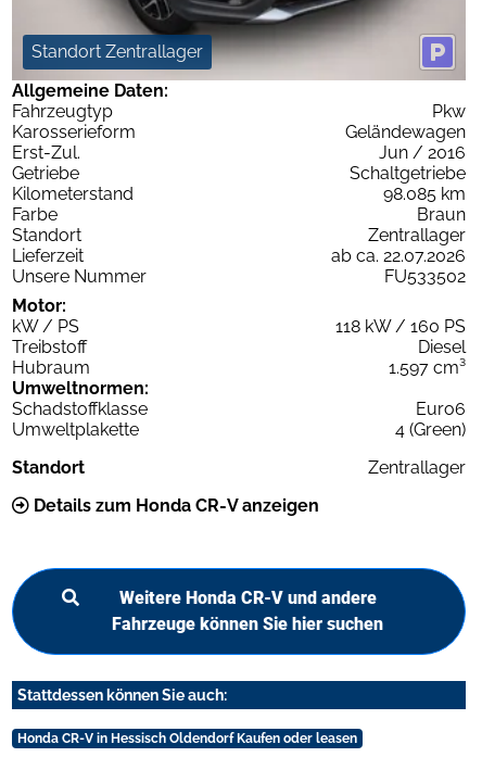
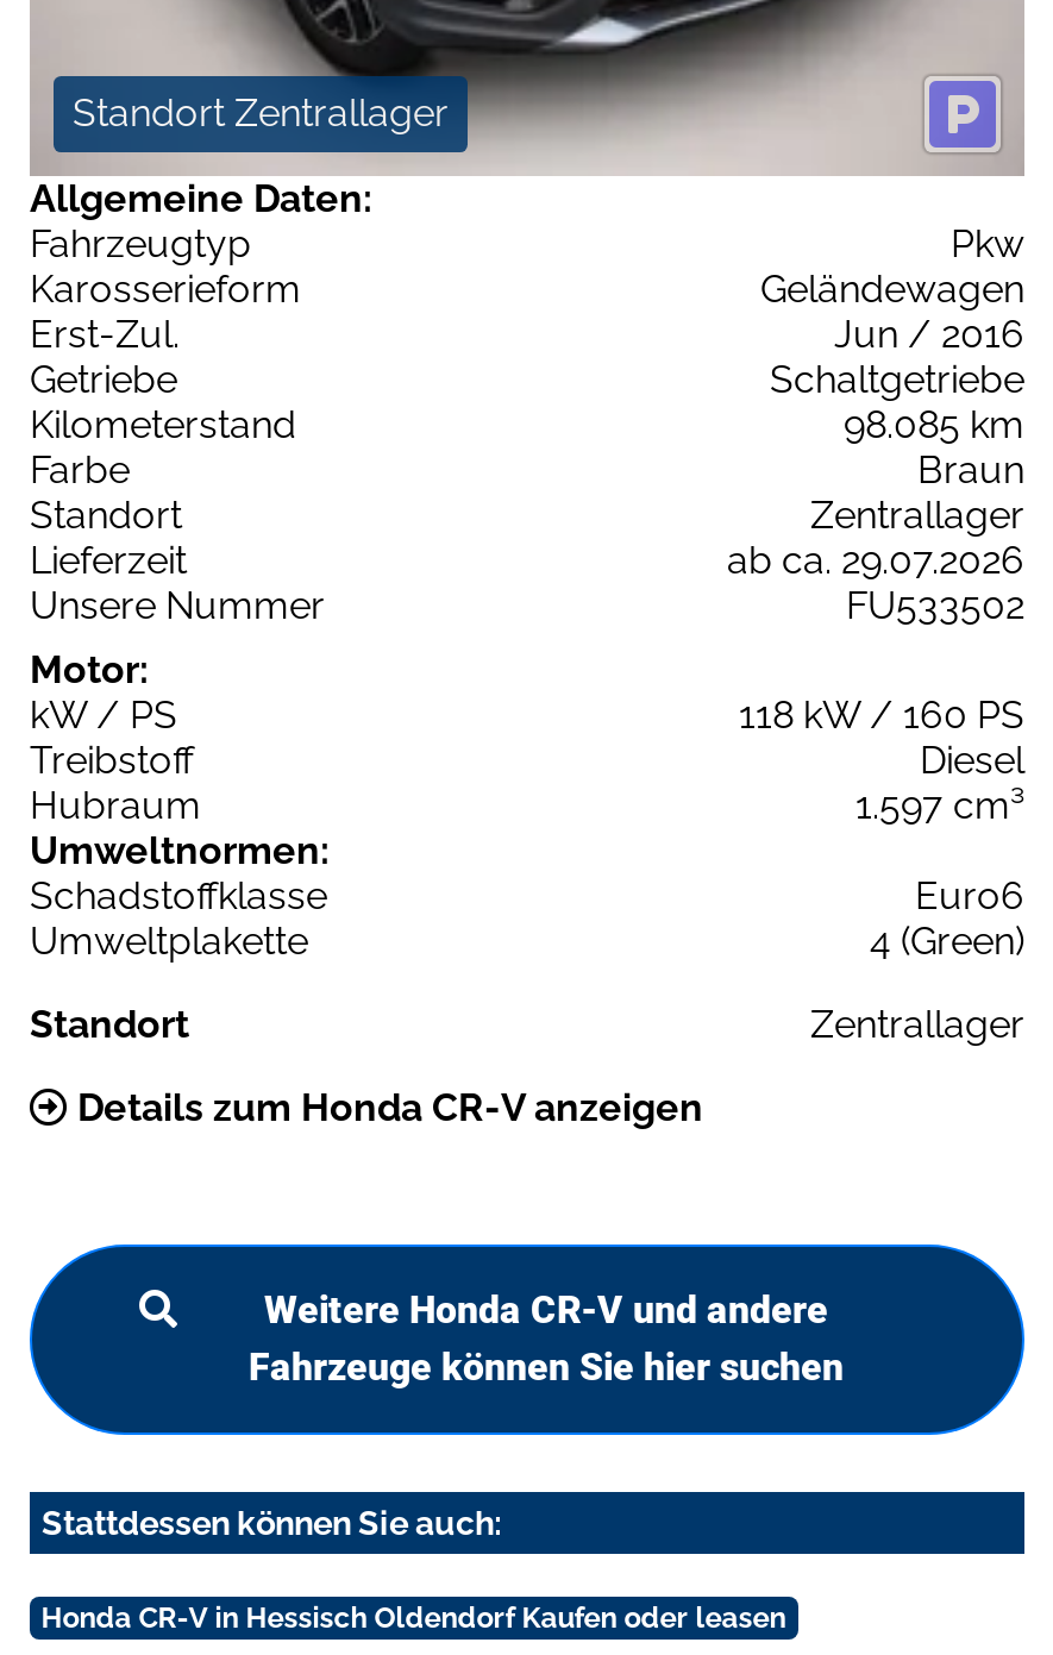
[331,245,466,266] ab ca. 22.07.2026 -> [727,537,1024,582] ab ca. 29.07.2026

